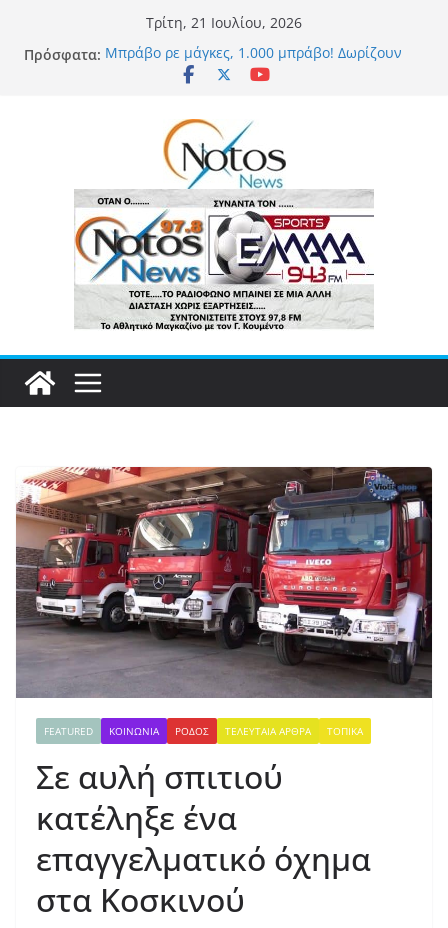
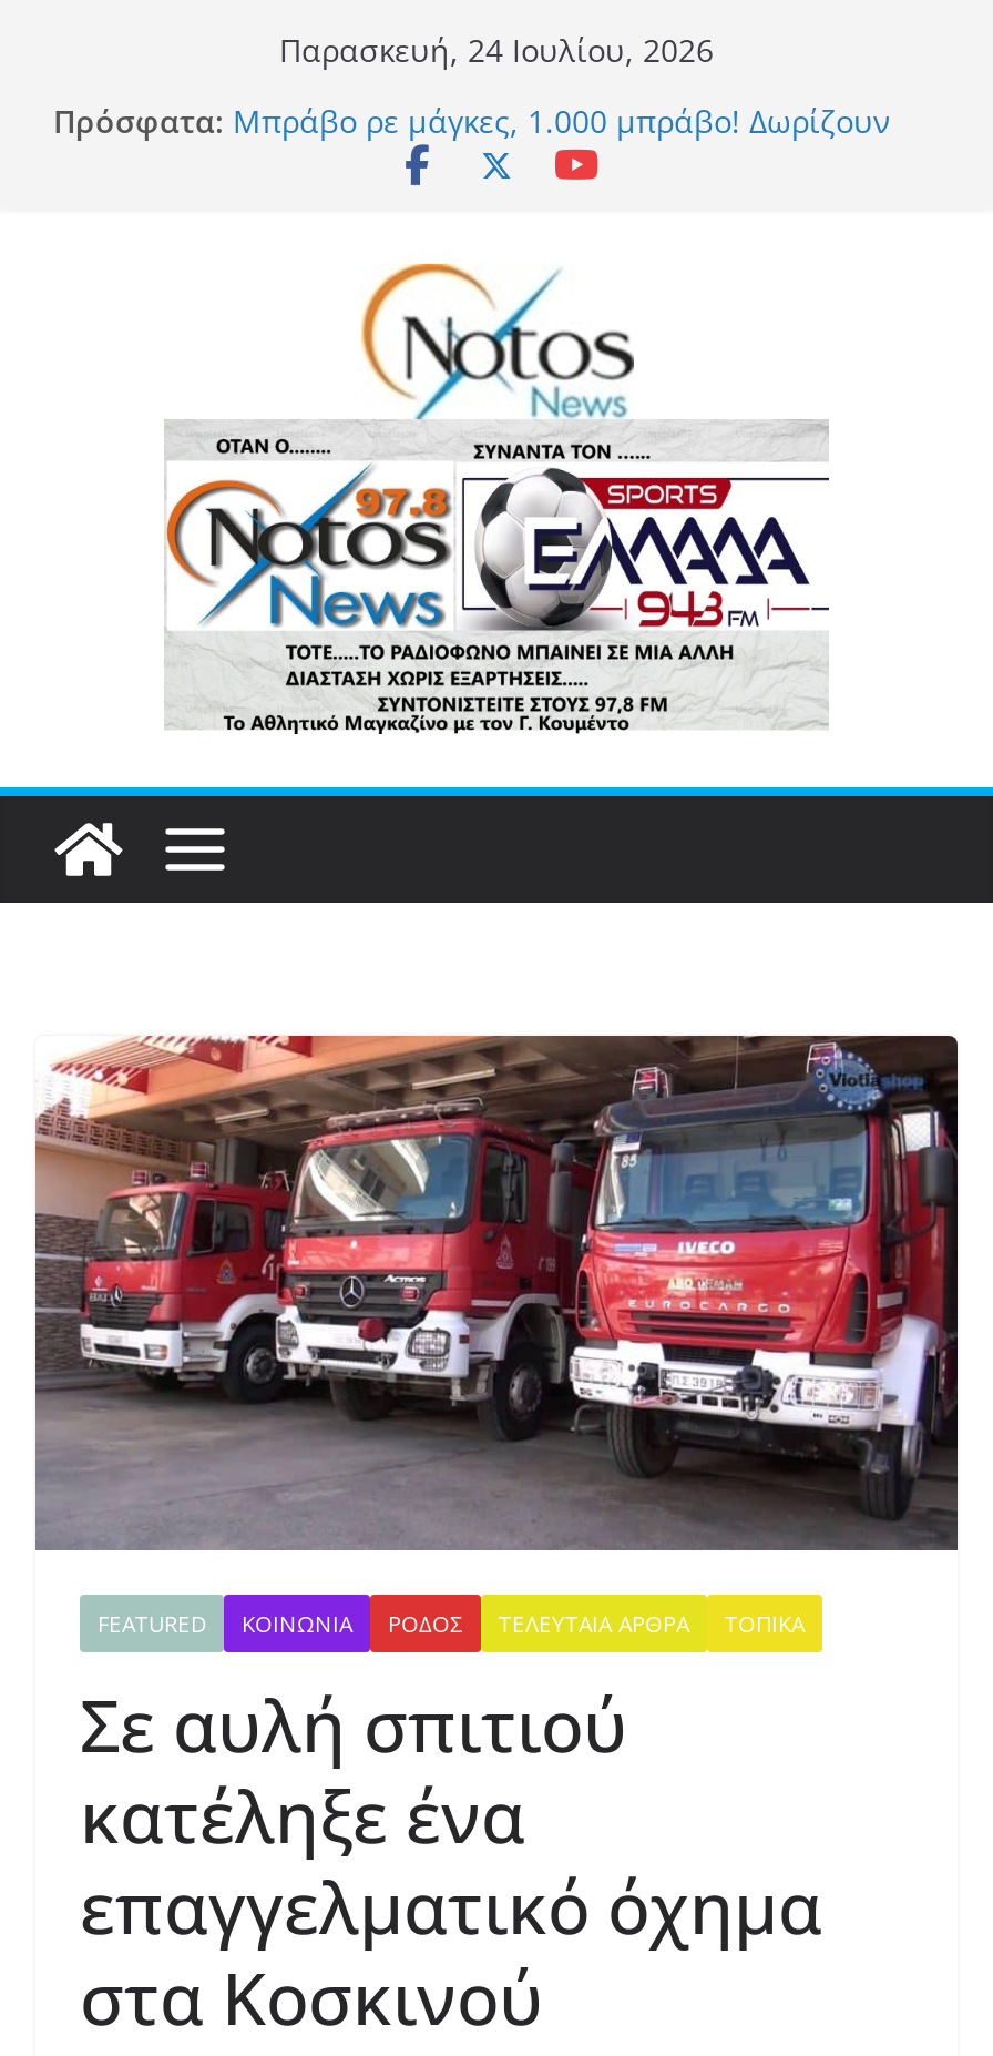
[146,13,302,32] Τρίτη, 21 Ιουλίου, 2026 -> [279,29,714,71] Παρασκευή, 24 Ιουλίου, 2026

